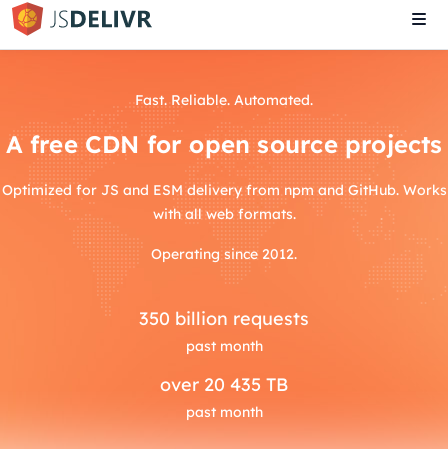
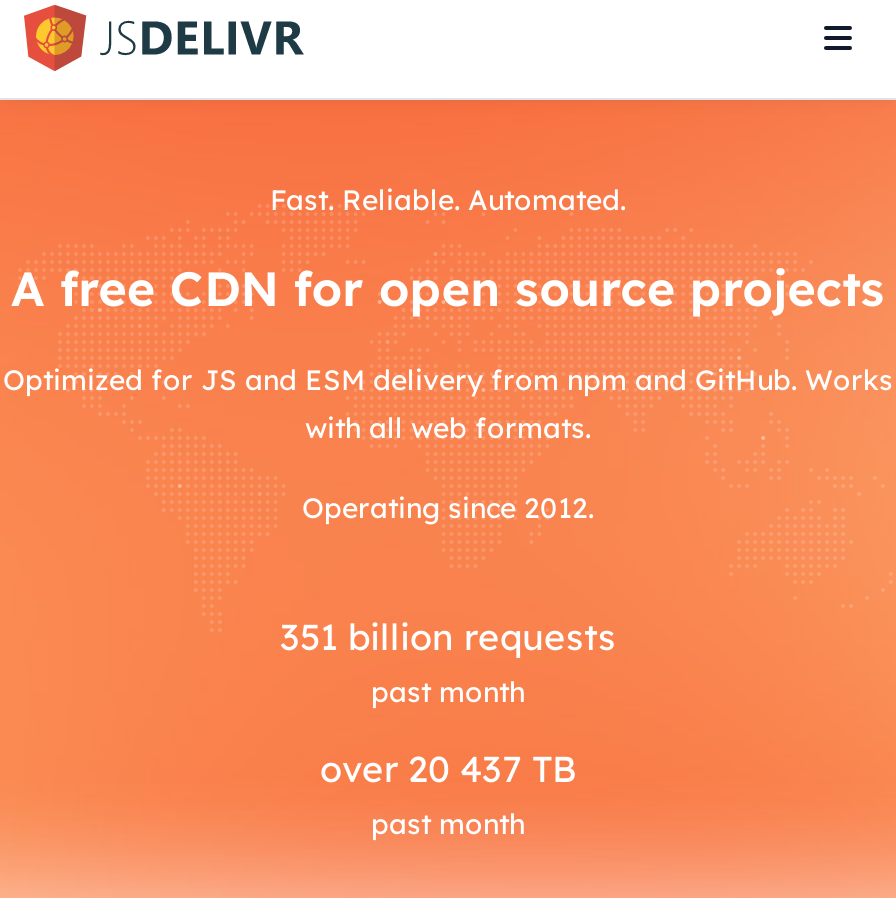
[139,307,309,330] 350 billion requests -> [280,614,616,660] 351 billion requests
[160,373,288,396] over 20 435 TB -> [320,746,576,792] over 20 437 TB

